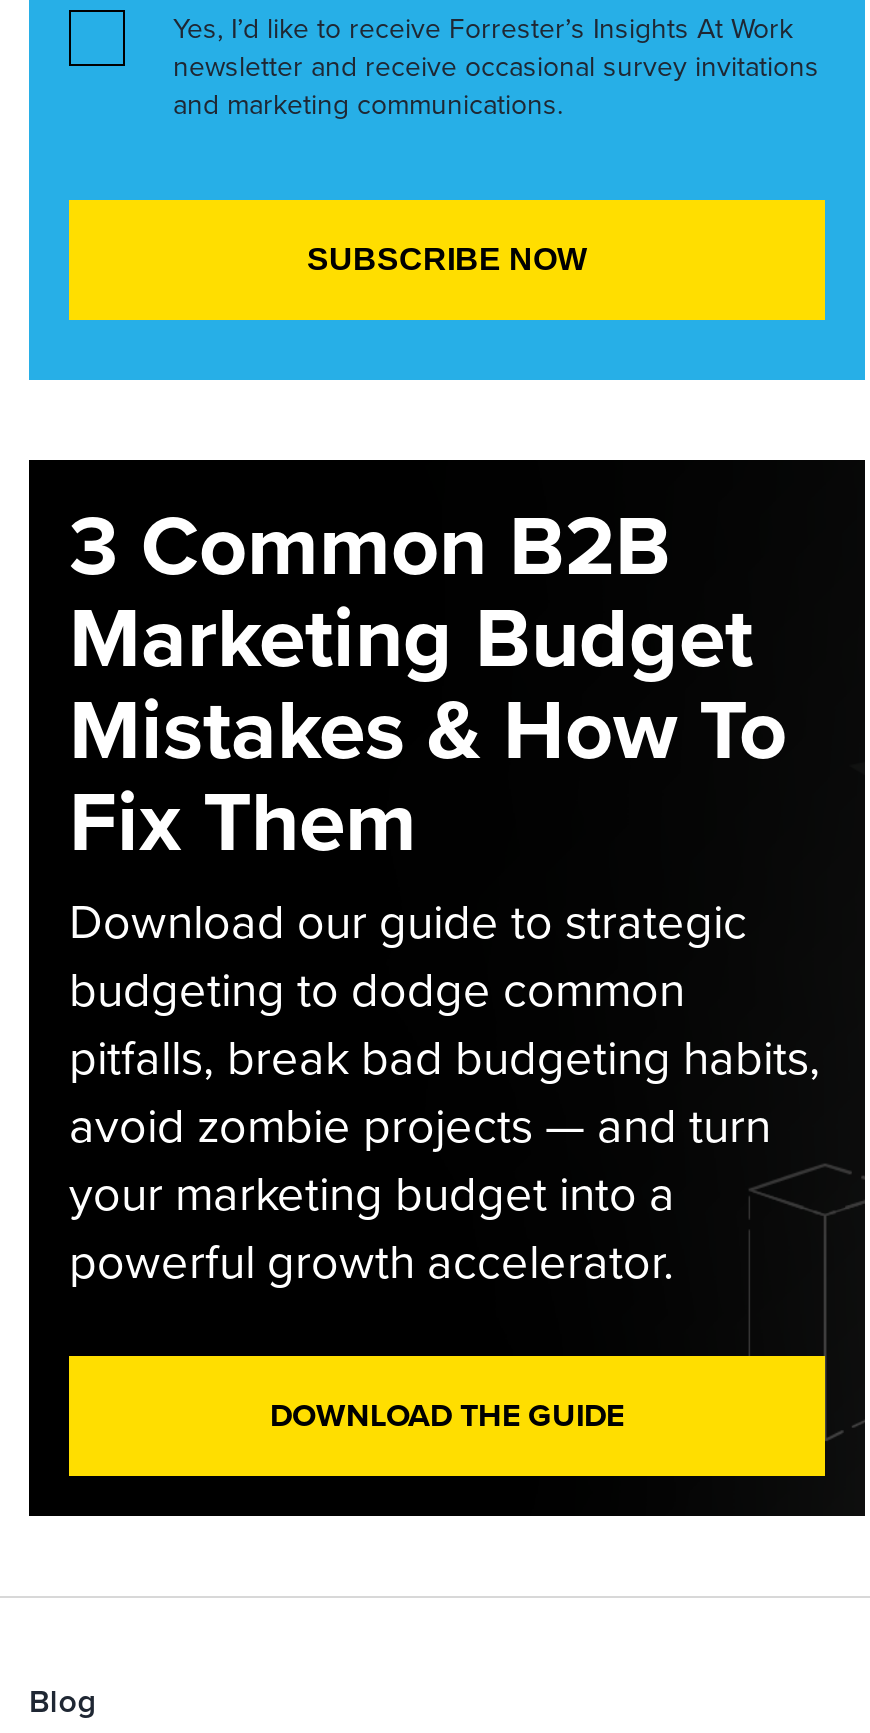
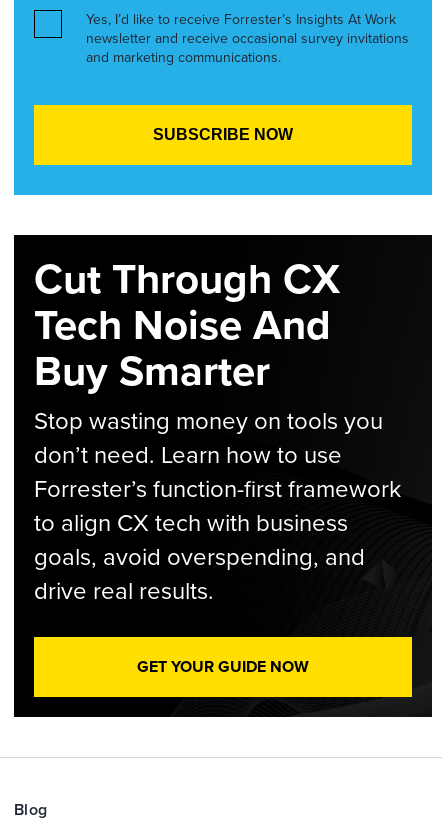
[69,484,821,1298] 3 Common B2B | Marketing Budget | Mistakes & How To | Fix Them | Download our guide to strategic | budgeting to dodge common | pitfalls, break bad budgeting habits, | avoid zombie projects — and turn | your marketing budget into a | powerful growth accelerator. -> [34,248,401,607] Cut Through CX | Tech Noise And | Buy Smarter | Stop wasting money on tools you | don’t need. Learn how to use | Forrester’s function-first framework | to align CX tech with business | goals, avoid overspending, and | drive real results.
[270,1392,624,1438] DOWNLOAD THE GUIDE -> [137,655,309,678] GET YOUR GUIDE NOW

